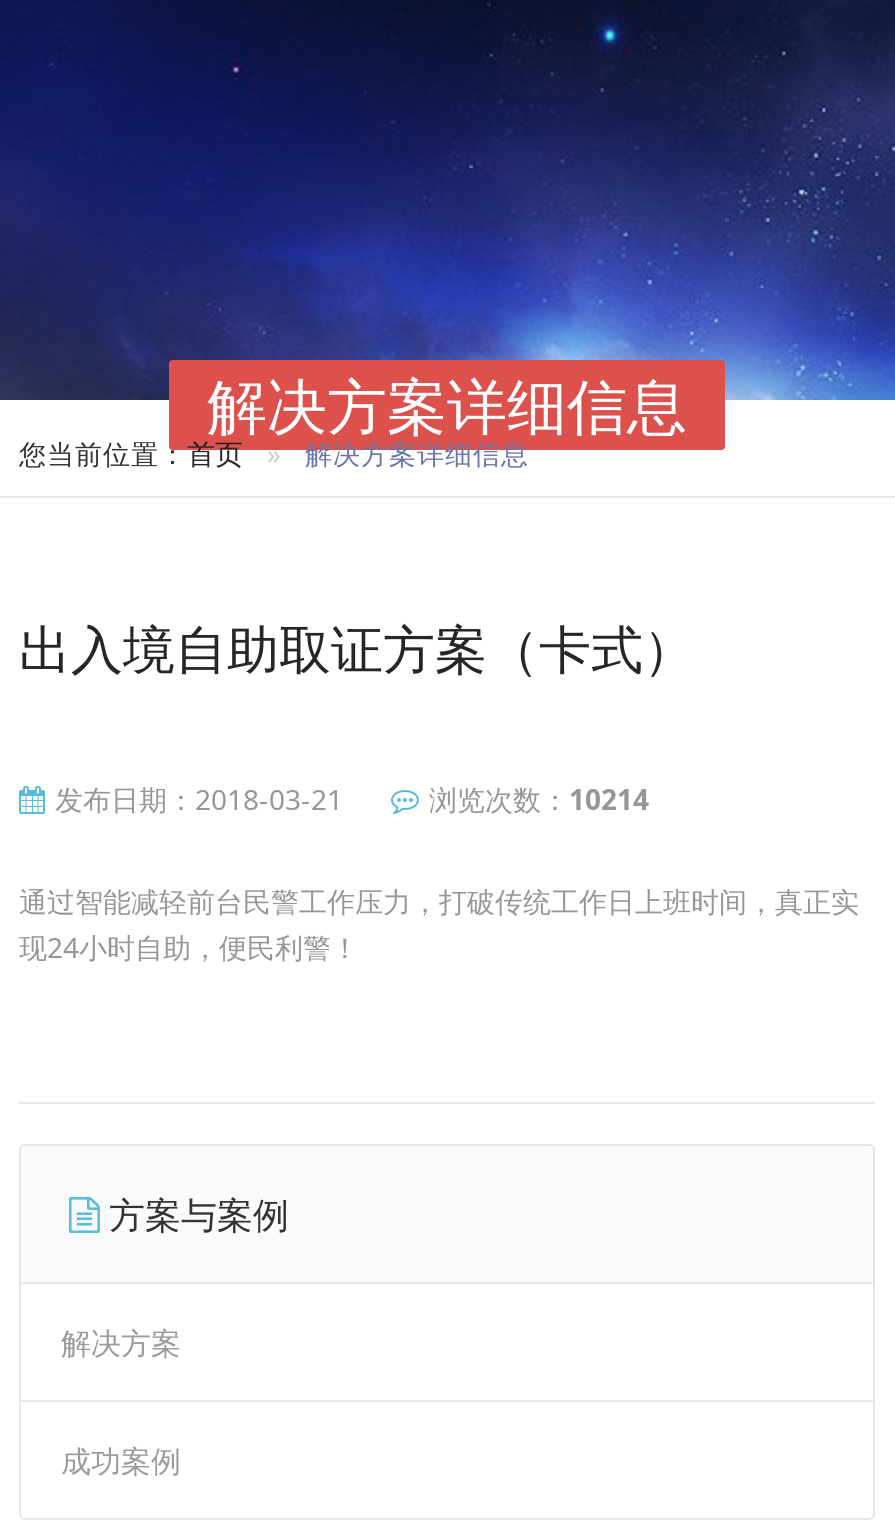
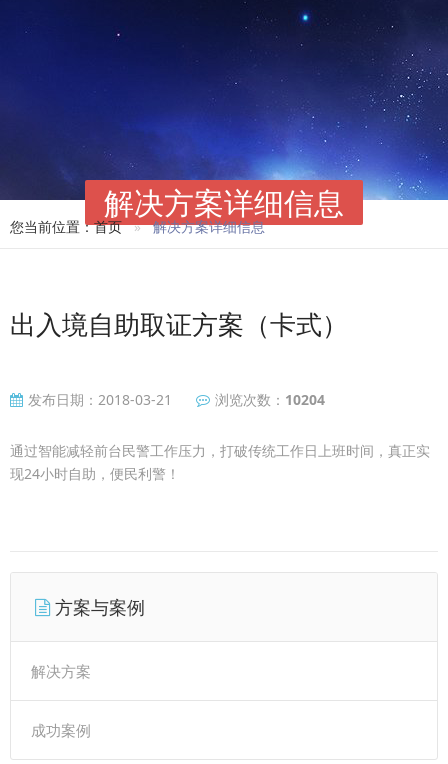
[429,780,649,818] 浏览次数：10214 -> [215,390,325,409] 浏览次数：10204

